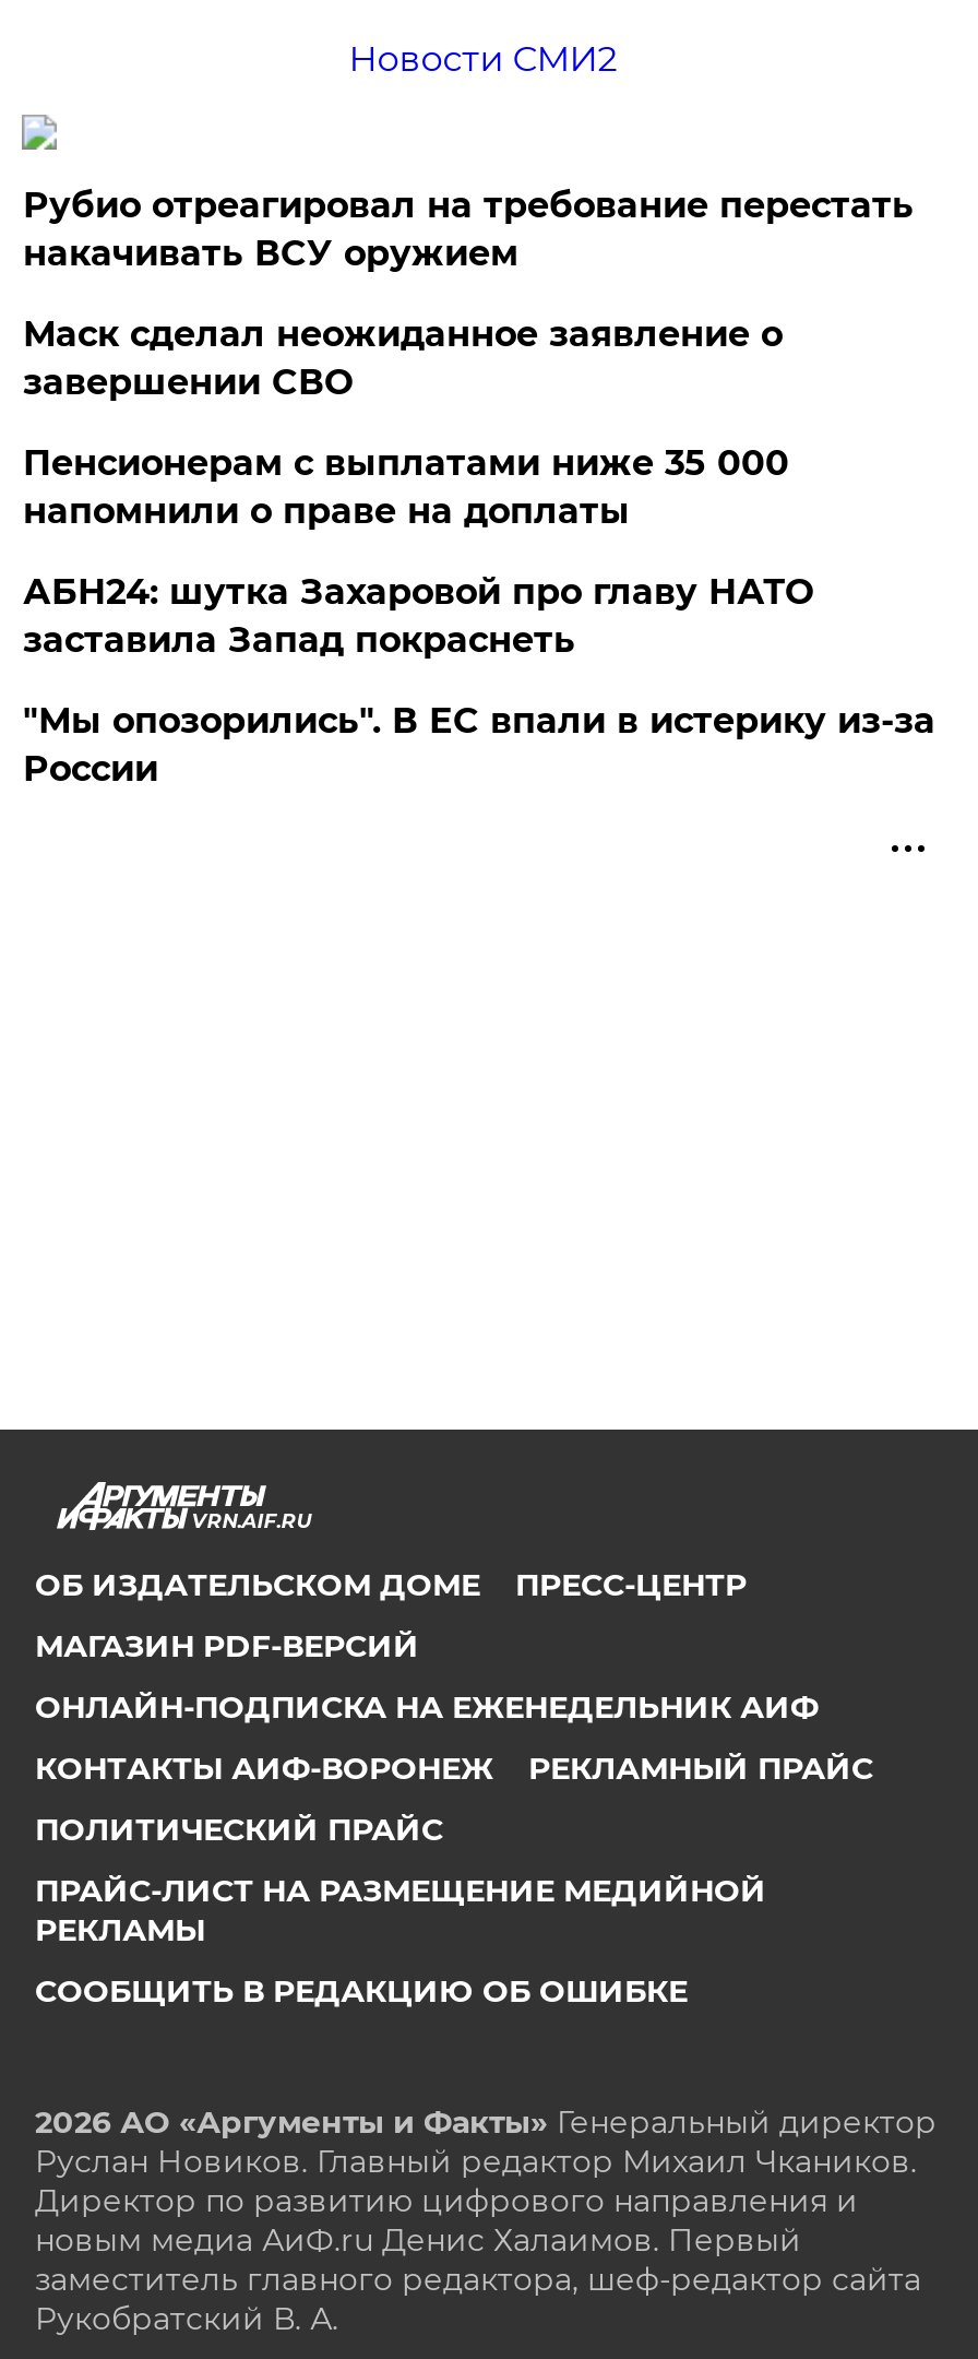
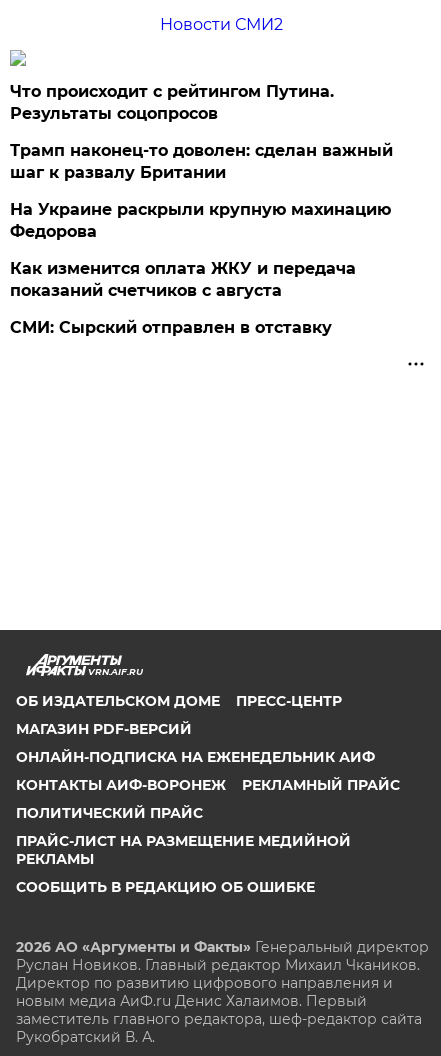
[23,185,913,274] Рубио отреагировал на требование перестать | накачивать ВСУ оружием -> [10,82,334,123] Что происходит с рейтингом Путина. | Результаты соцопросов
[23,313,782,403] Маск сделал неожиданное заявление о | завершении СВО -> [10,141,393,182] Трамп наконец-то доволен: сделан важный | шаг к развалу Британии
[23,442,789,532] Пенсионерам с выплатами ниже 35 000 | напомнили о праве на доплаты -> [10,200,391,241] На Украине раскрыли крупную махинацию | Федорова
[23,571,813,661] АБН24: шутка Захаровой про главу НАТО | заставила Запад покраснеть -> [10,259,356,300] Как изменится оплата ЖКУ и передача | показаний счетчиков с августа
[23,700,935,790] "Мы опозорились". В ЕС впали в истерику из-за | России -> [10,318,332,337] СМИ: Сырский отправлен в отставку

